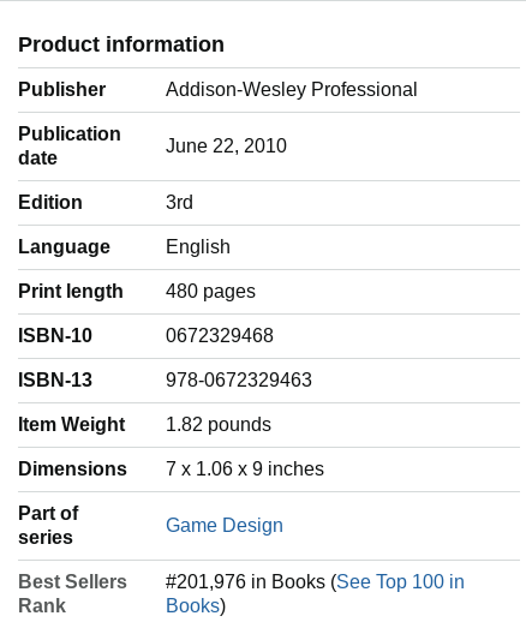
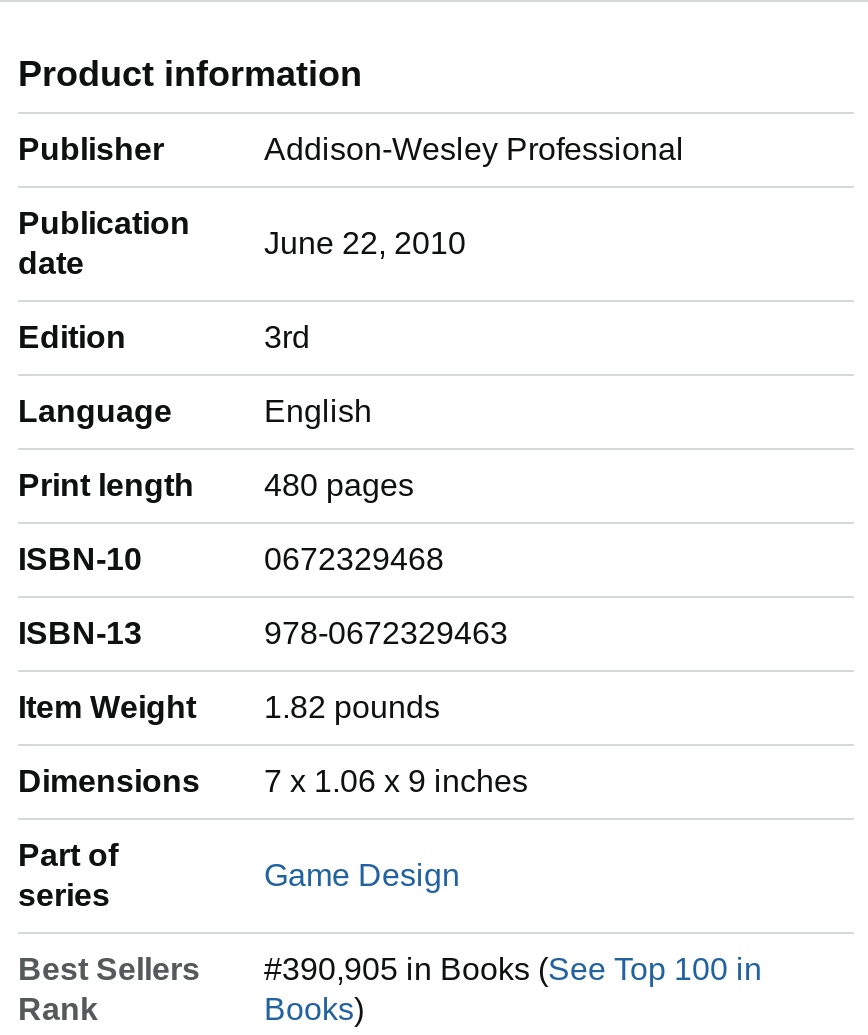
[166,571,465,592] #201,976 in Books (See Top 100 in -> [264,952,762,986] #390,905 in Books (See Top 100 in

